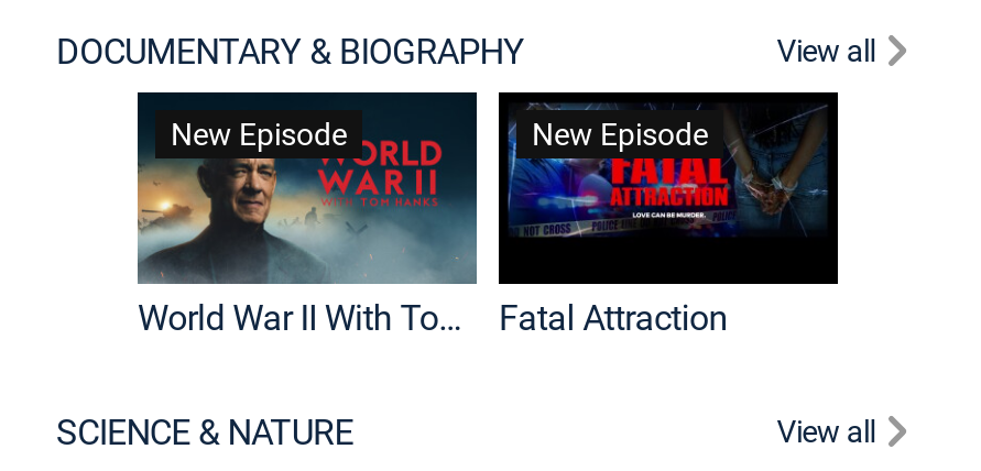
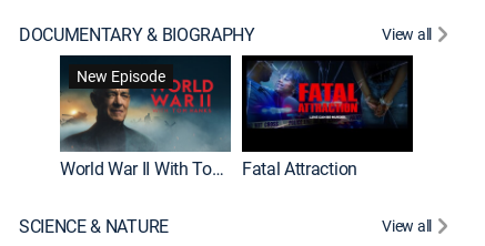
[532,113,708,155] New Episode -> none

